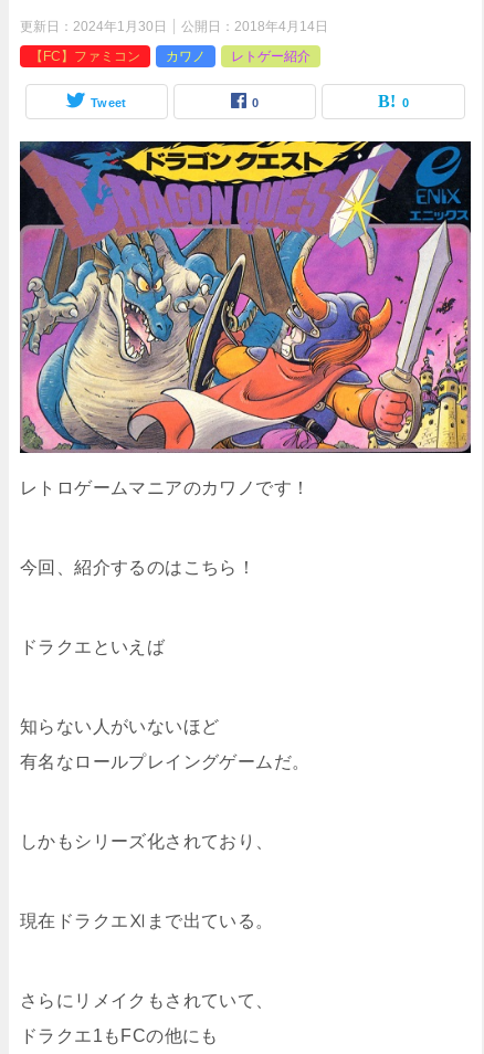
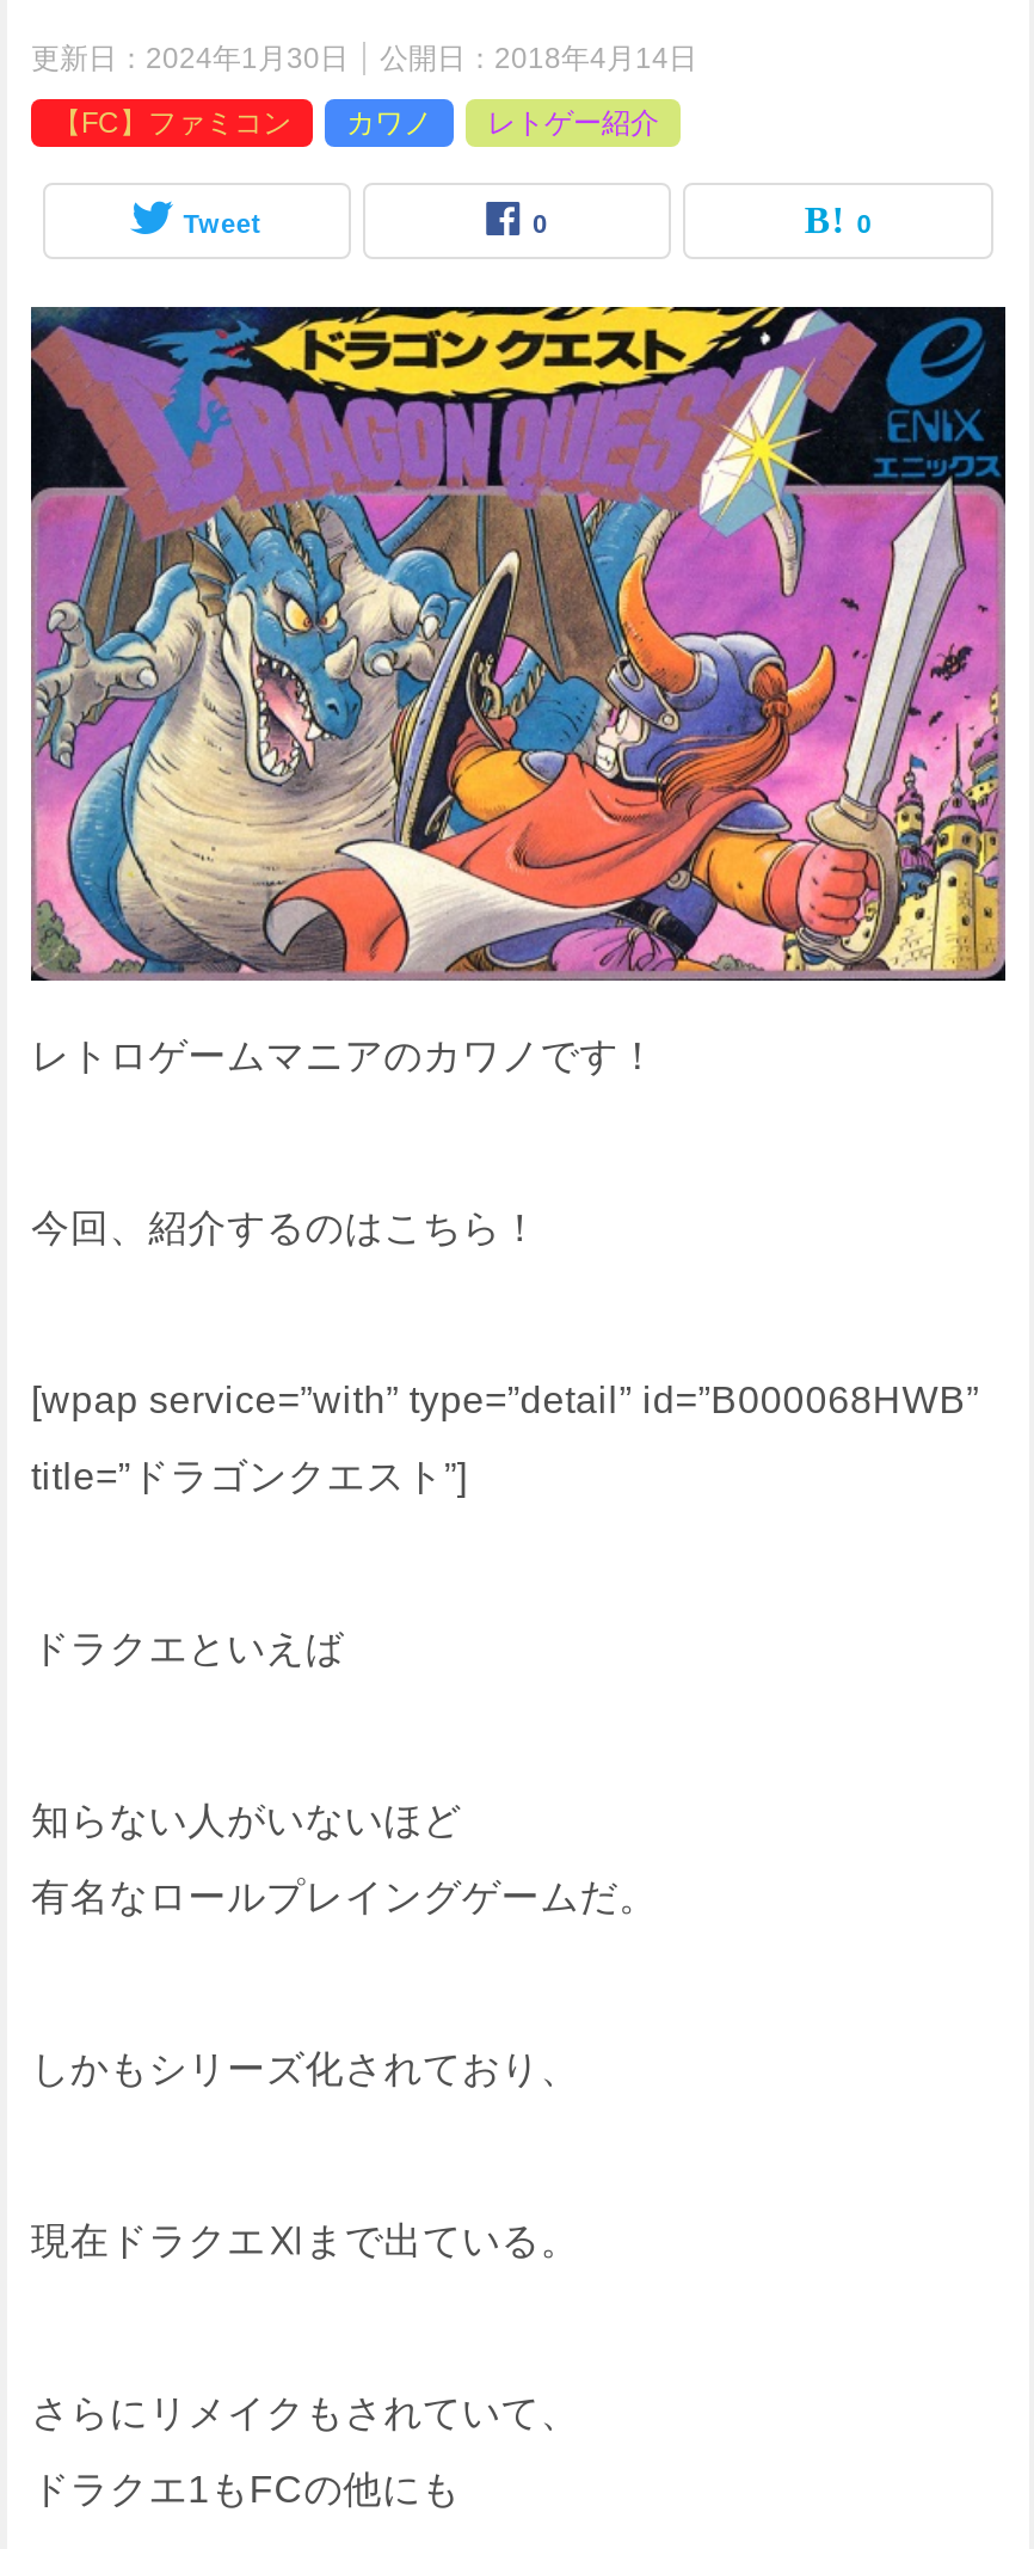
none -> [31,1379,979,1496] [wpap service=”with” type=”detail” id=”B000068HWB” | title=”ドラゴンクエスト”]

